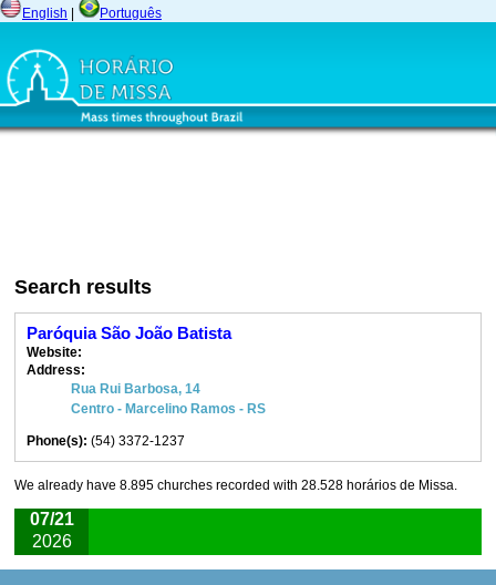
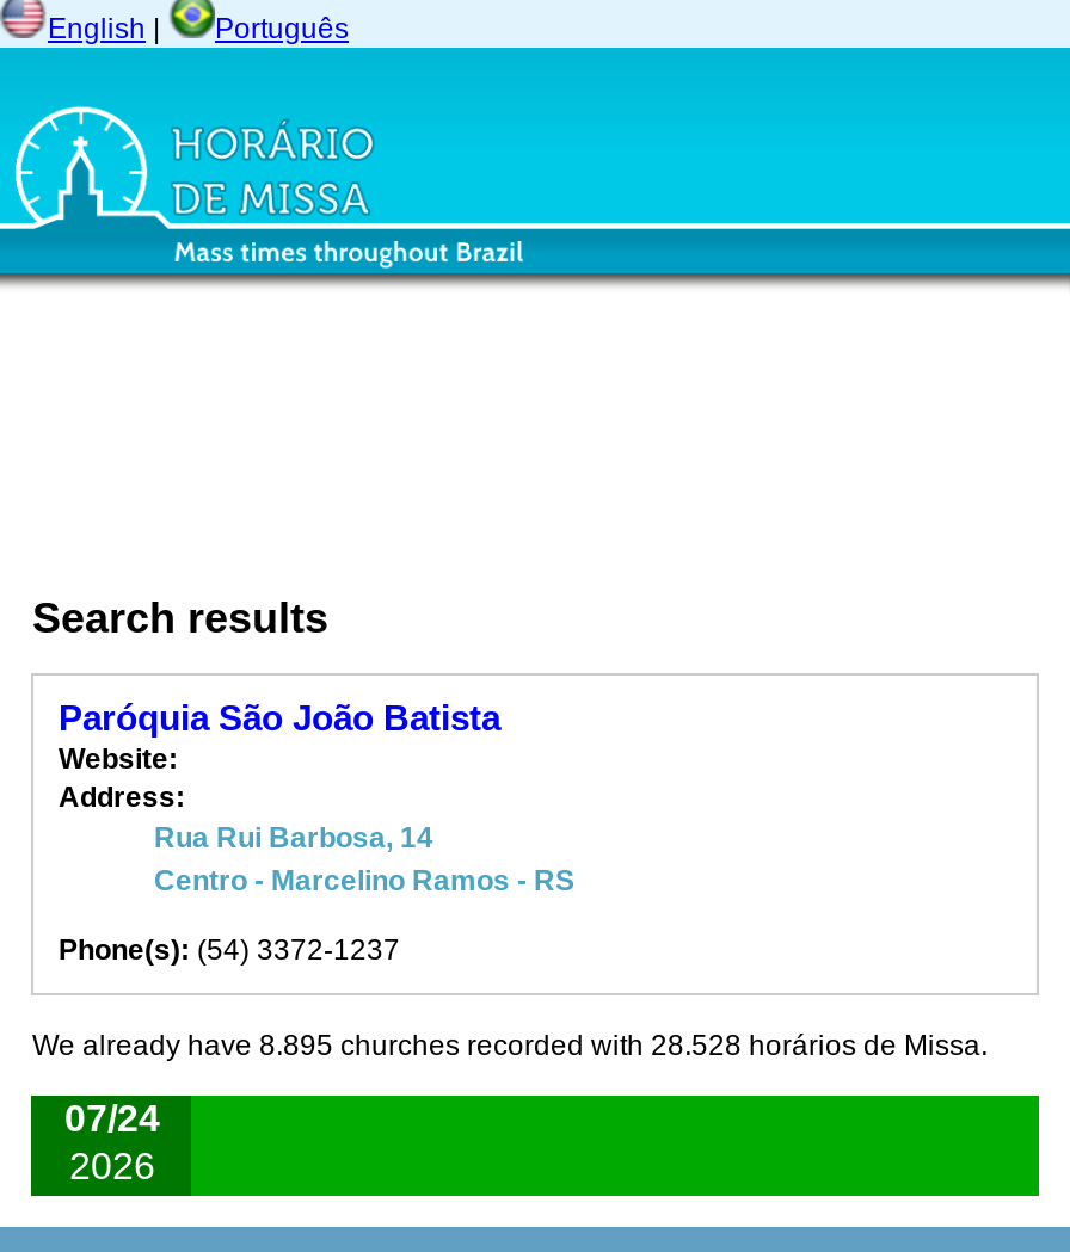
[30,510,74,528] 07/21 -> [64,1098,160,1139] 07/24

